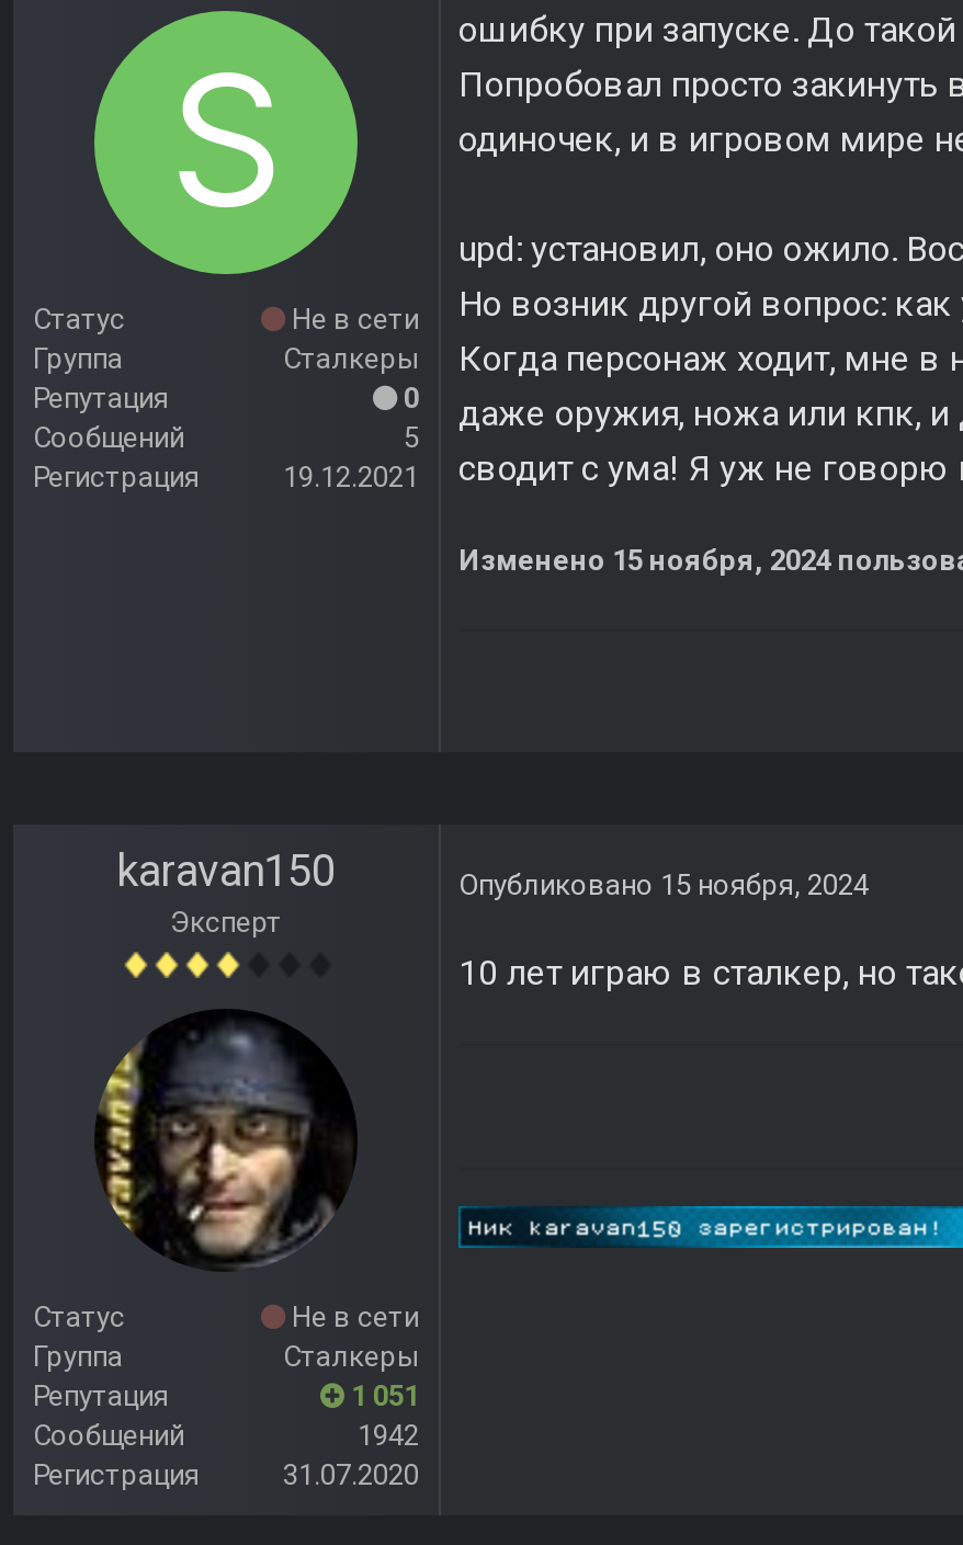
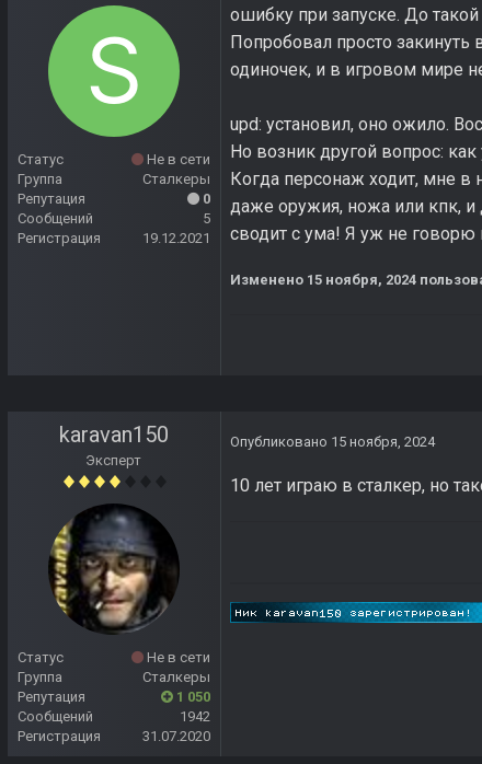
[344,1380,419,1413] 1 051 -> [173,689,210,705] 1 050

